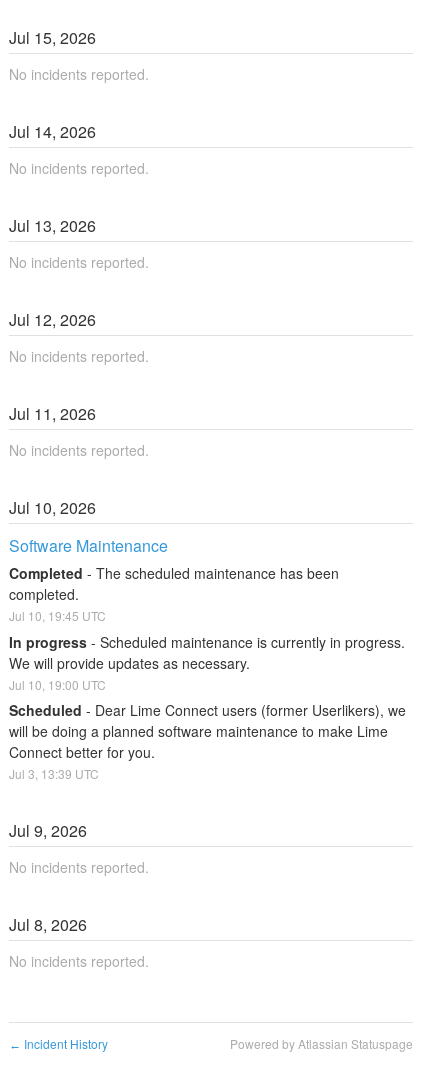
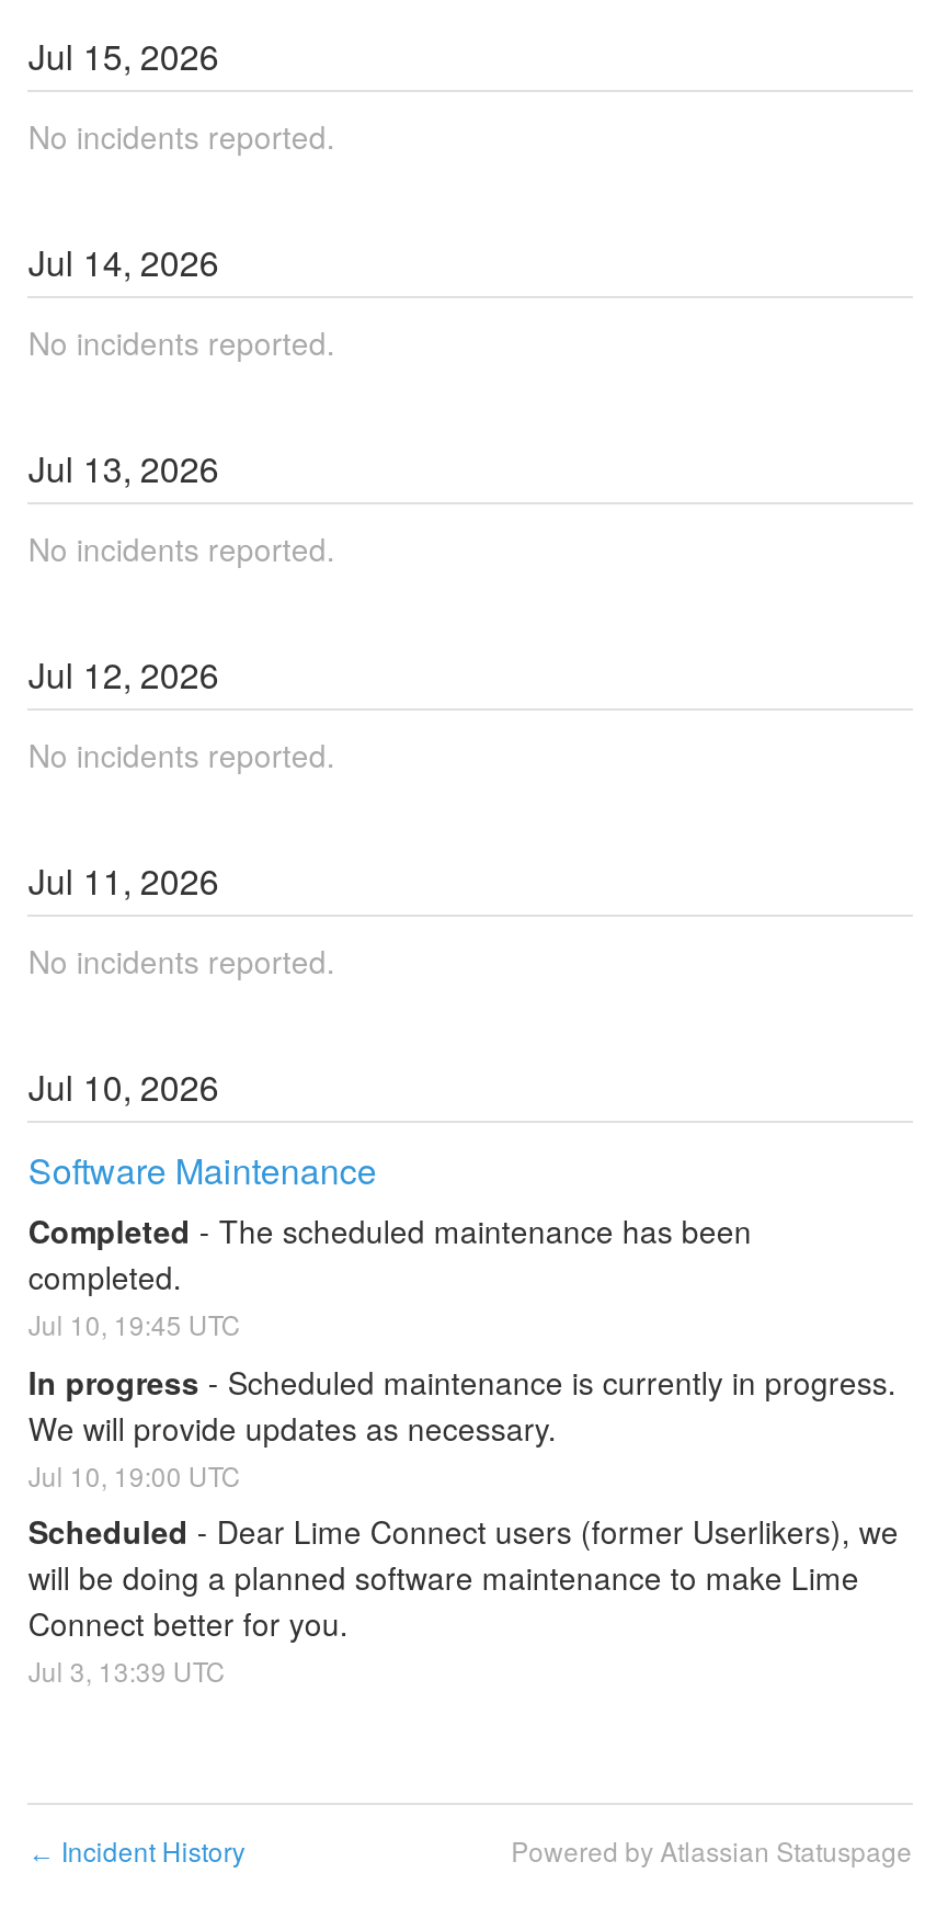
[9,819,149,971] Jul 9, 2026 | No incidents reported. | Jul 8, 2026 | No incidents reported. -> none

